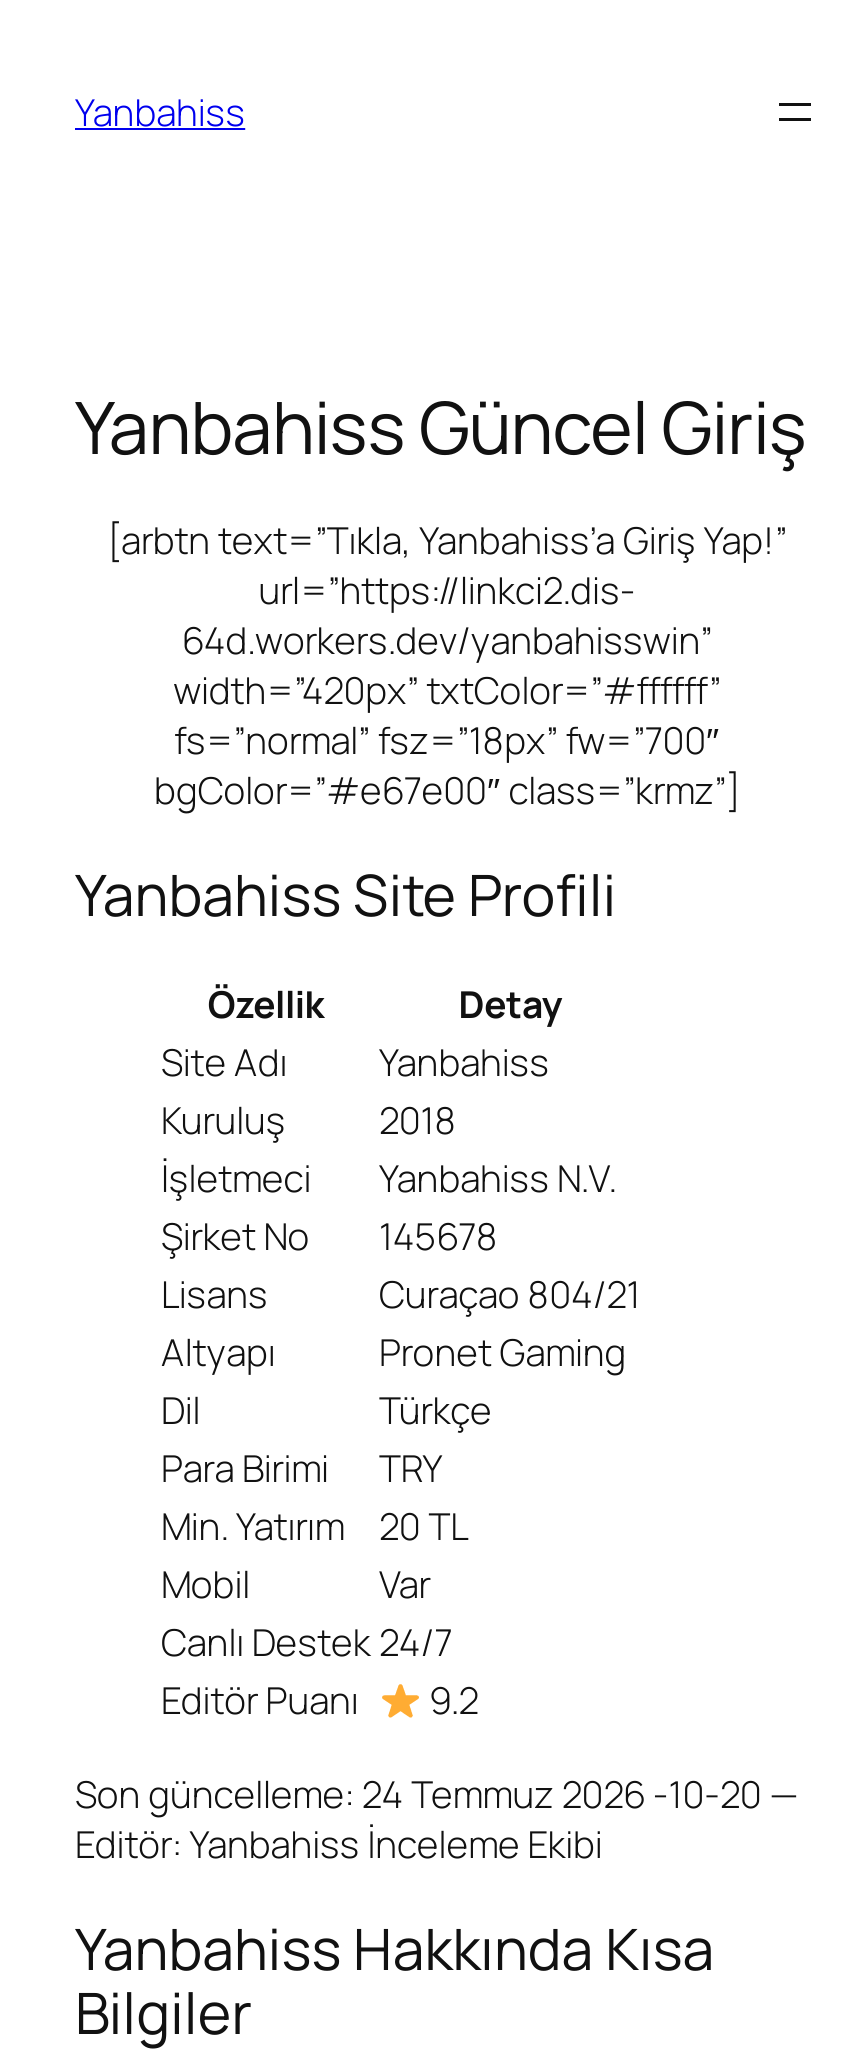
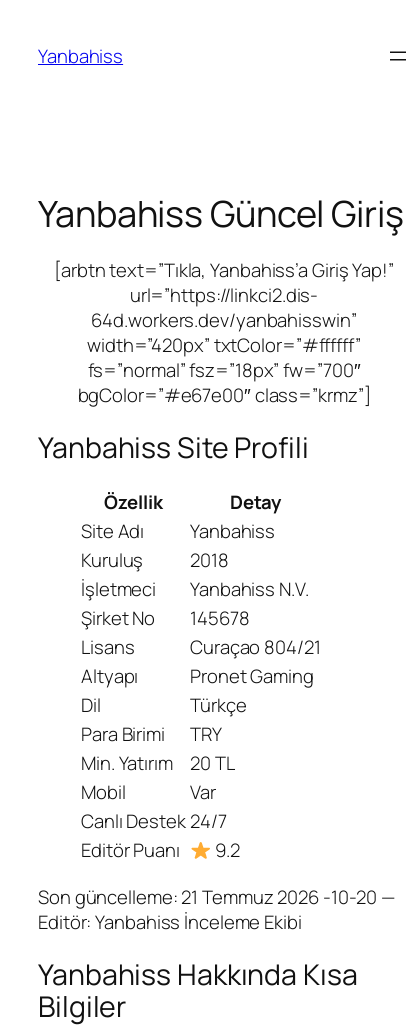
[75,1768,797,1820] Son güncelleme: 24 Temmuz 2026 -10-20 — -> [38,884,395,910] Son güncelleme: 21 Temmuz 2026 -10-20 —

